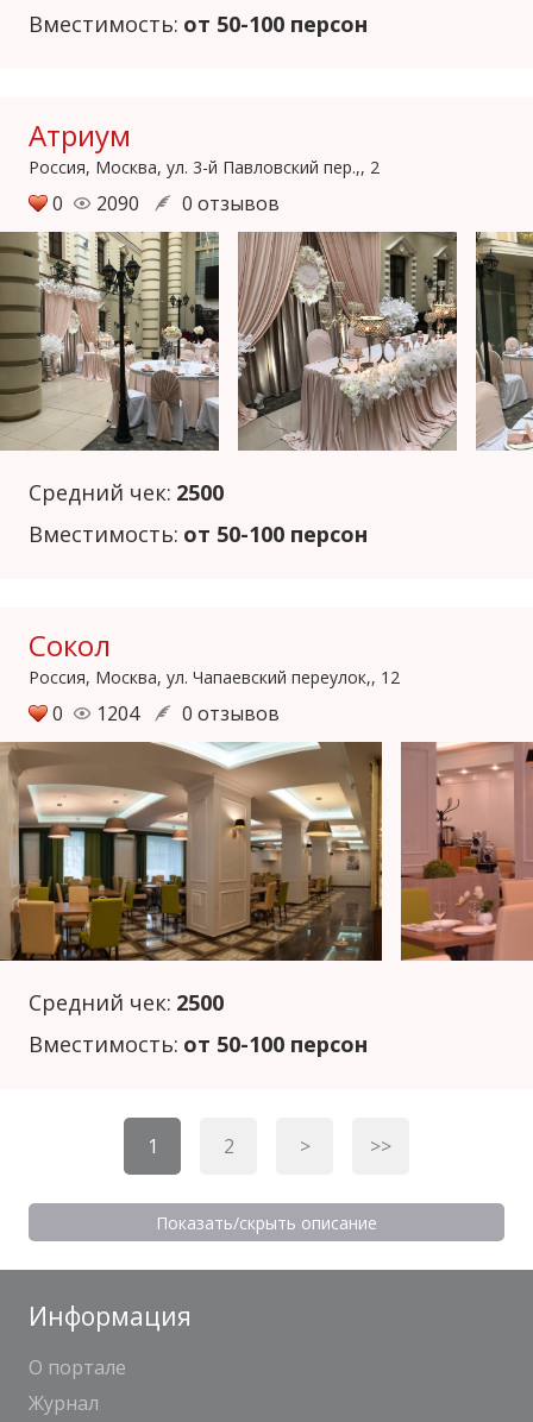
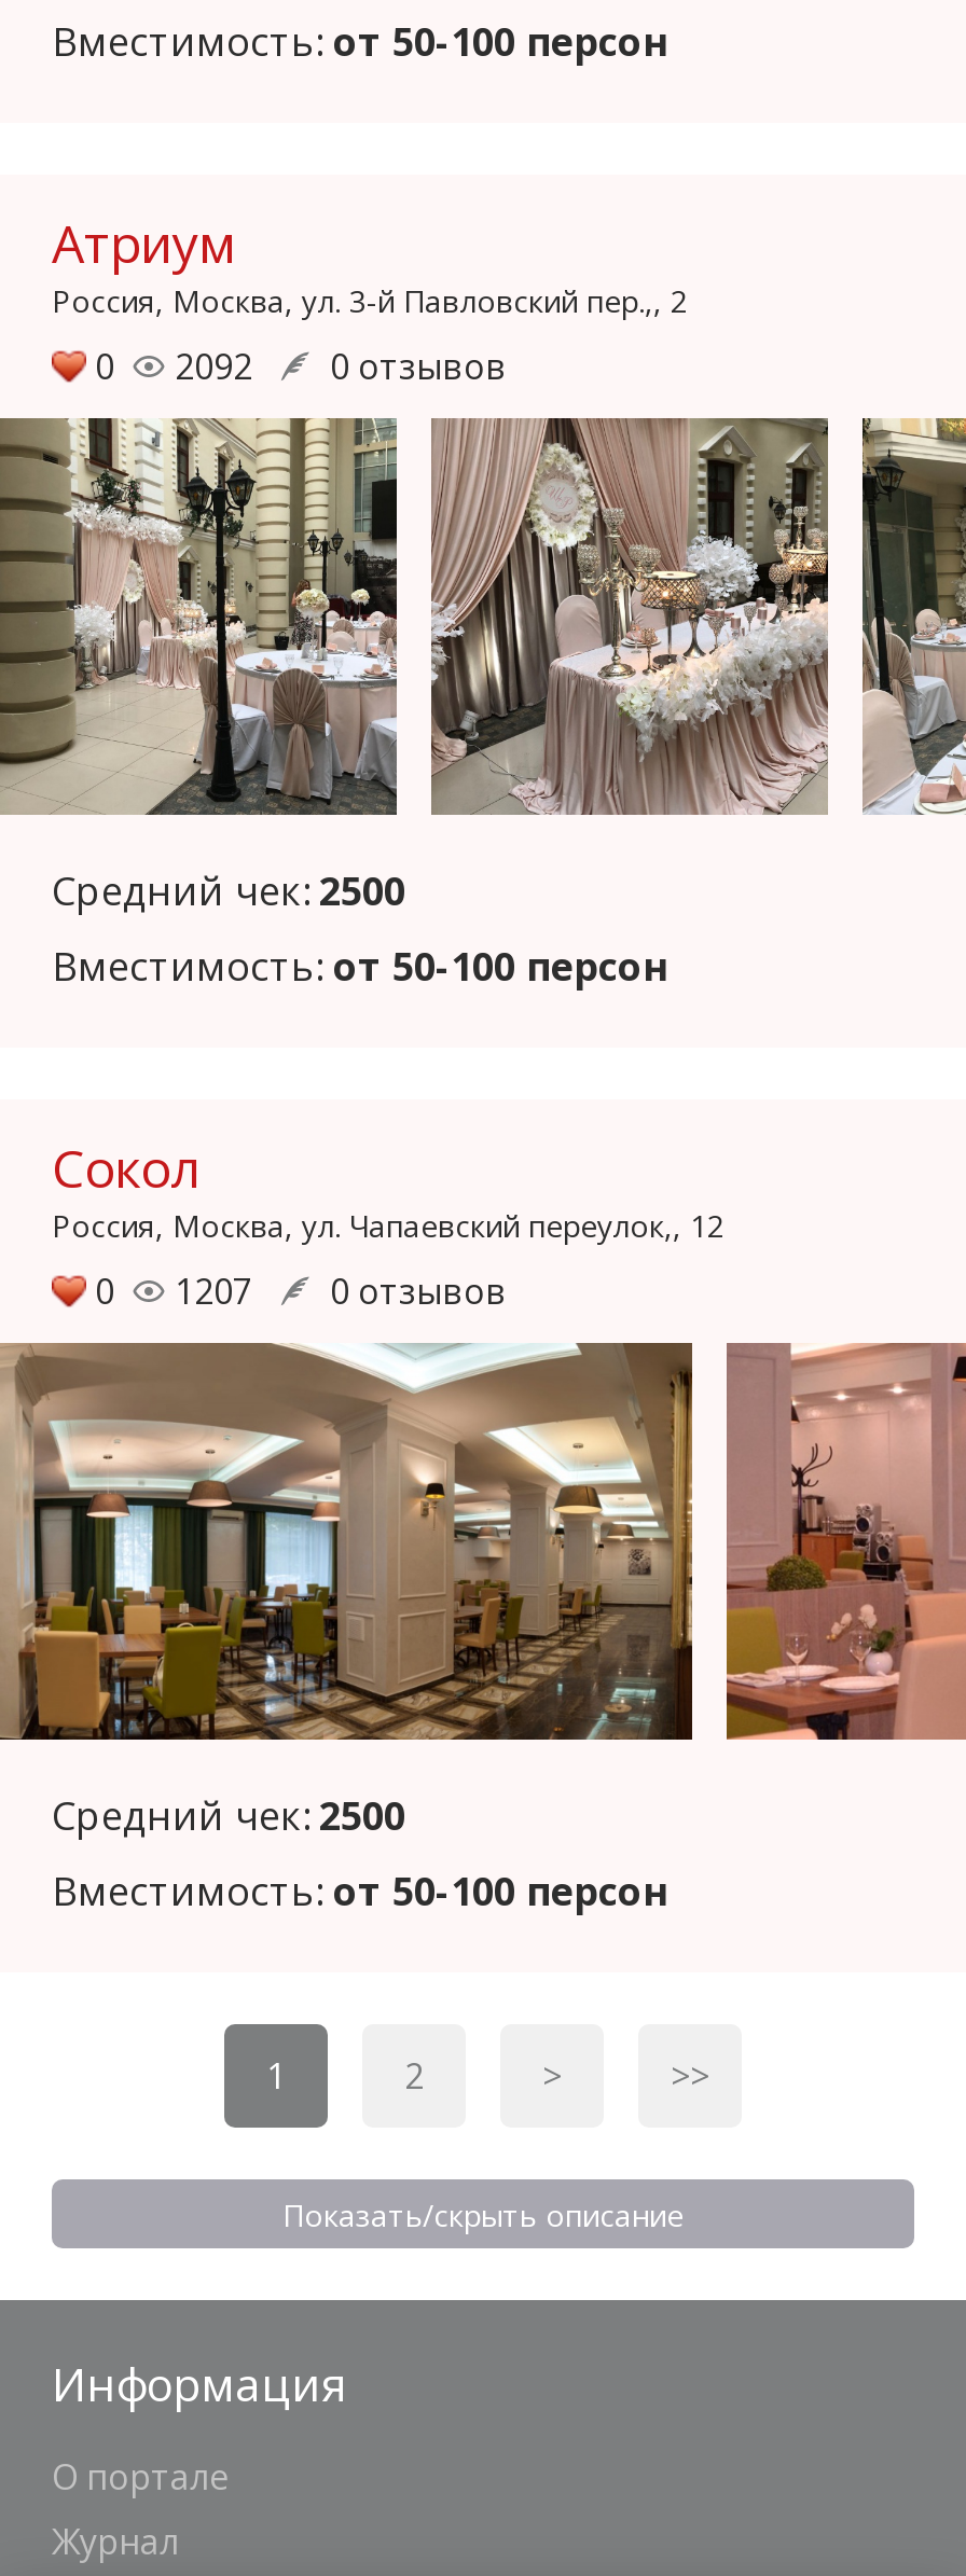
[52,190,280,217] 0 2090 0 отзывов -> [95,343,507,390] 0 2092 0 отзывов
[52,700,280,727] 0 1204 0 отзывов -> [95,1268,507,1315] 0 1207 0 отзывов

